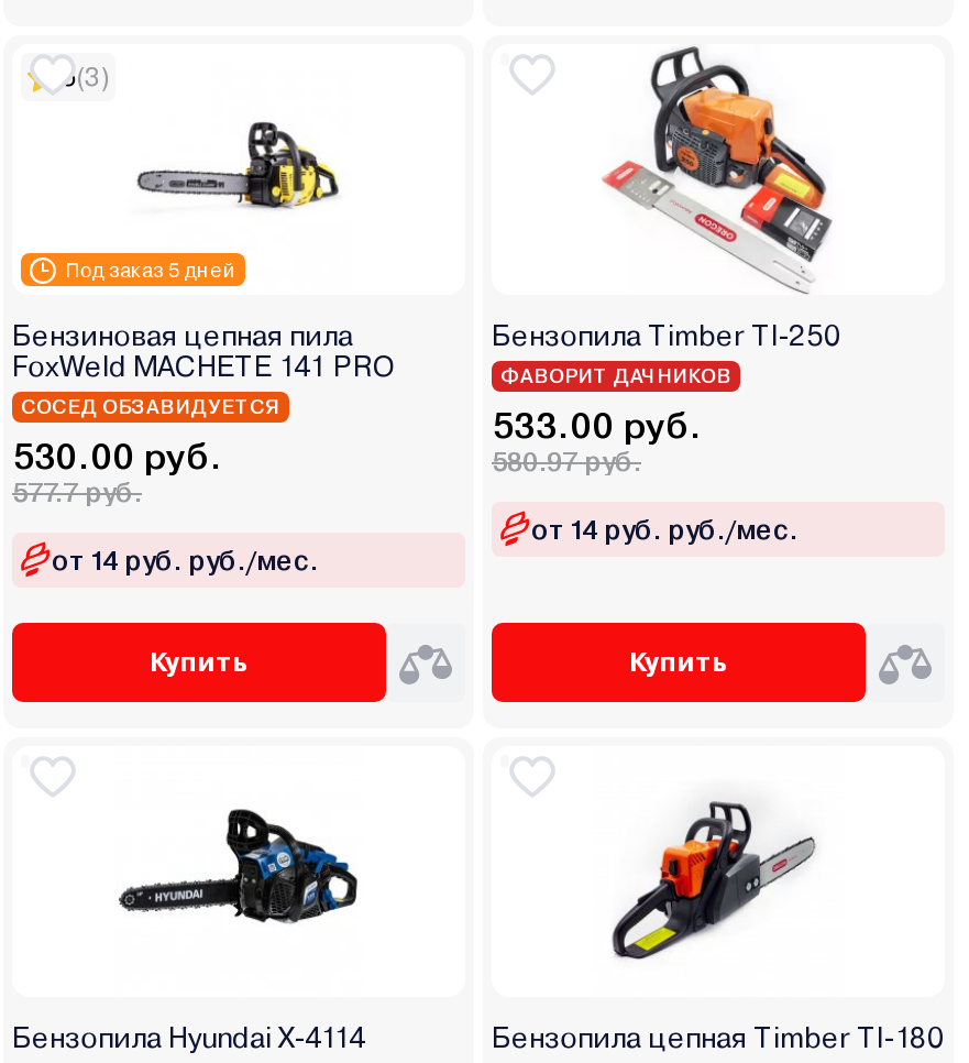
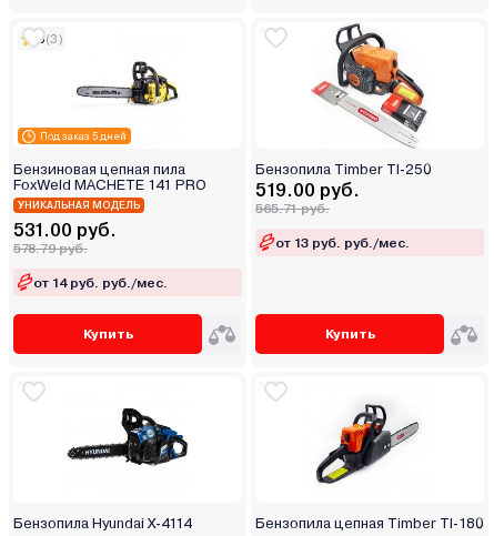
[492,365,731,478] ФАВОРИТ ДАЧНИКОВ | 533.00 руб. | 580.97 руб. -> [255,180,360,216] 519.00 руб. | 565.71 руб.
[12,396,280,508] СОСЕД ОБЗАВИДУЕТСЯ | 530.00 руб. | 577.7 руб. -> [13,200,140,256] УНИКАЛЬНАЯ МОДЕЛЬ | 531.00 руб. | 578.79 руб.
[531,514,797,545] от 14 руб. руб./мес. -> [275,235,410,250] от 13 руб. руб./мес.

